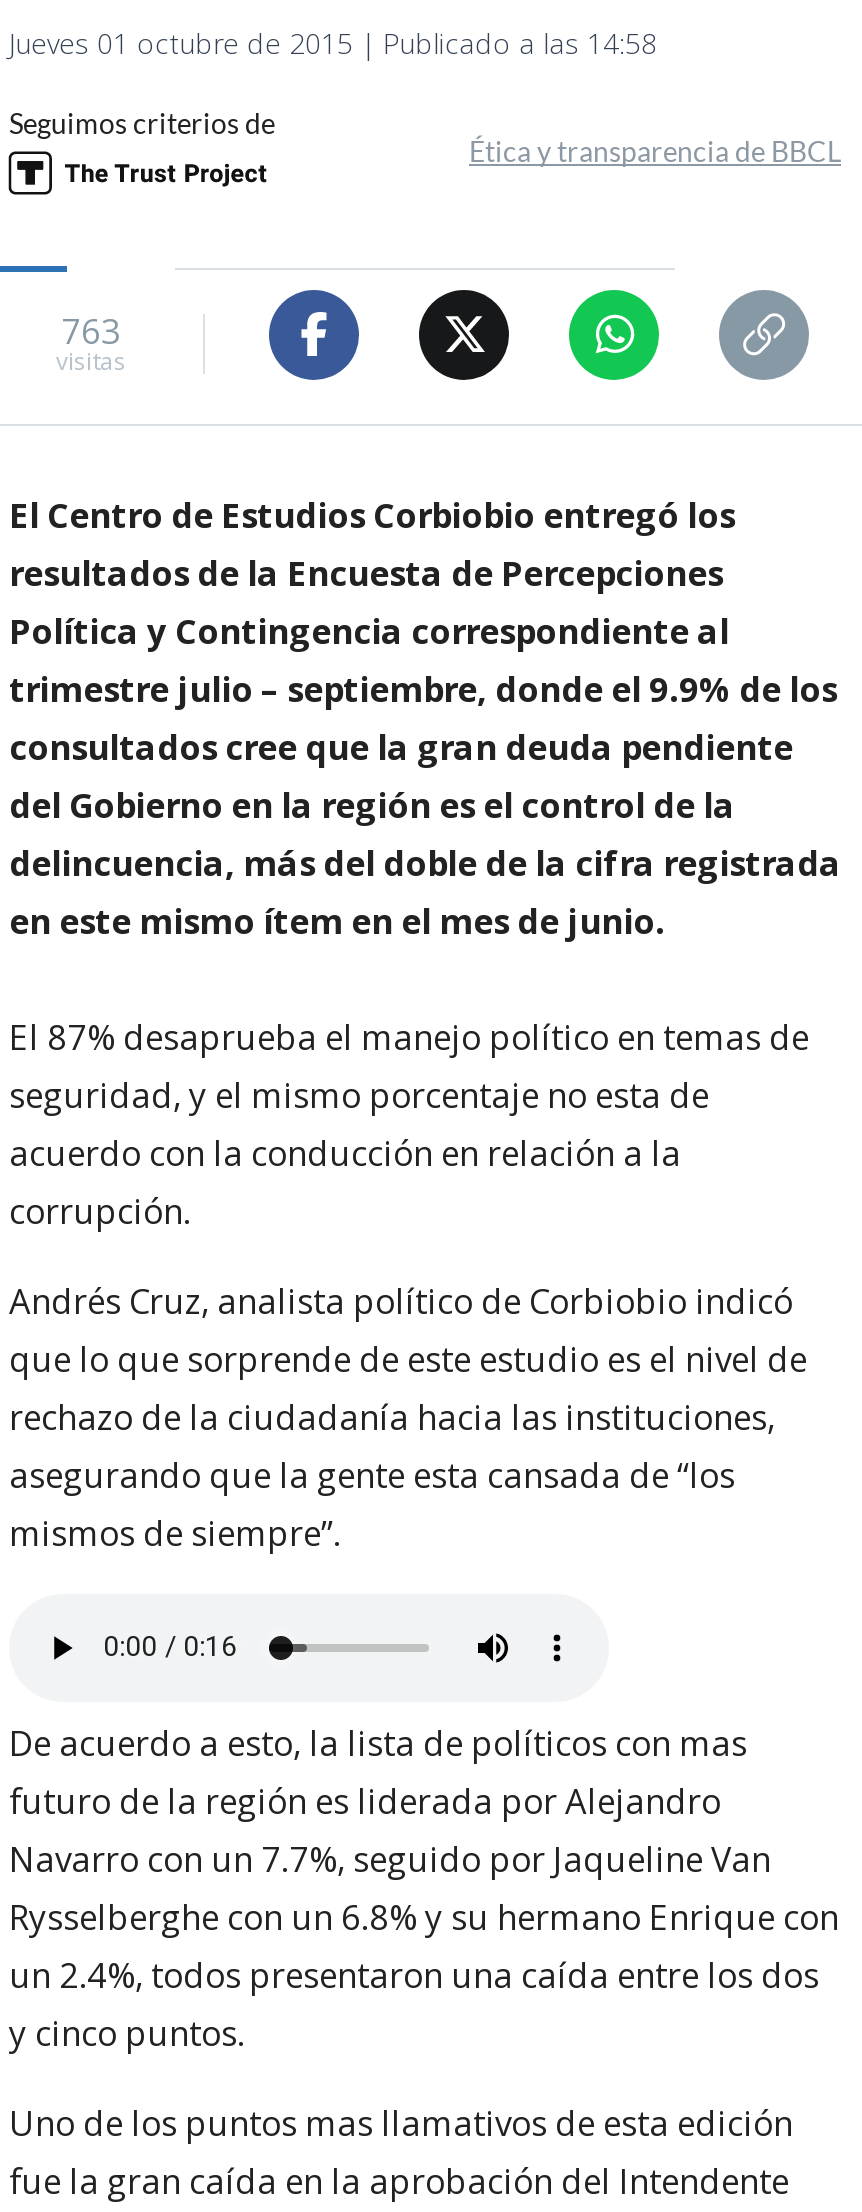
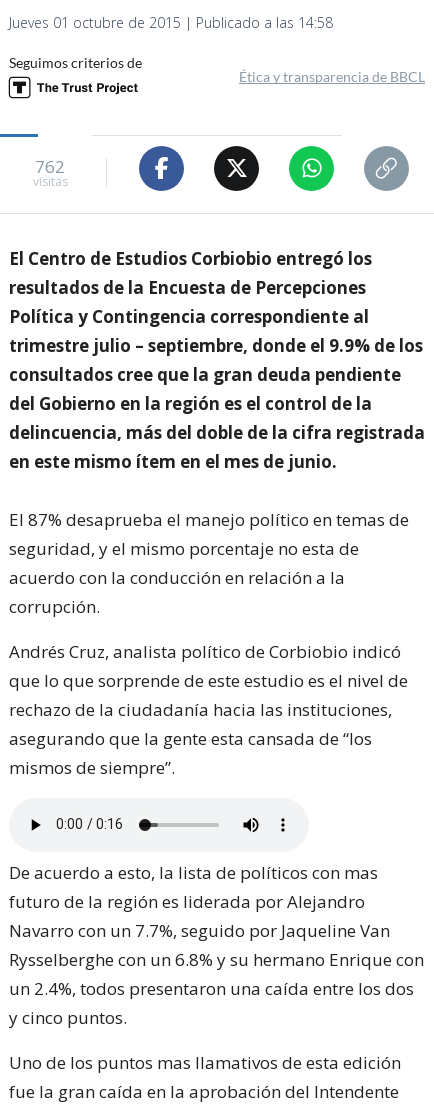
[61,309,121,355] 763 -> [35,155,65,178] 762

